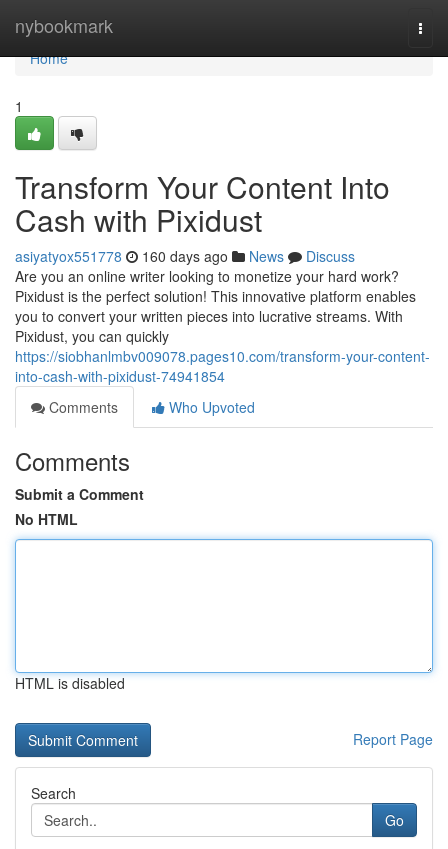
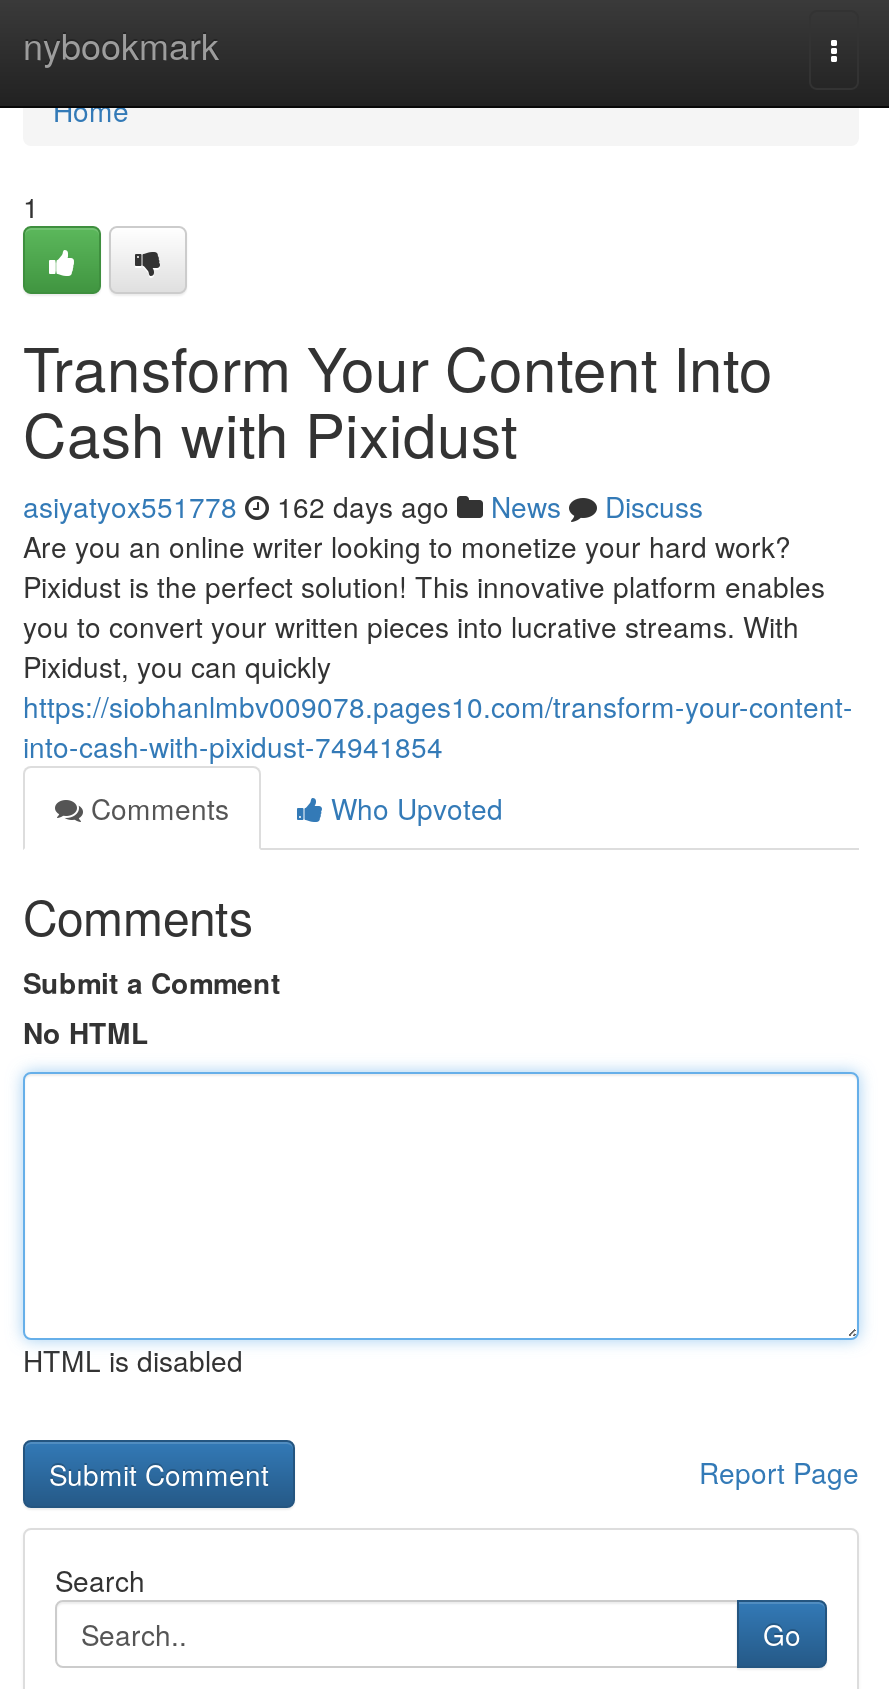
[15,246,355,266] asiyatyox551778 160 days ago News Discuss -> [23,486,703,526] asiyatyox551778 162 days ago News Discuss

